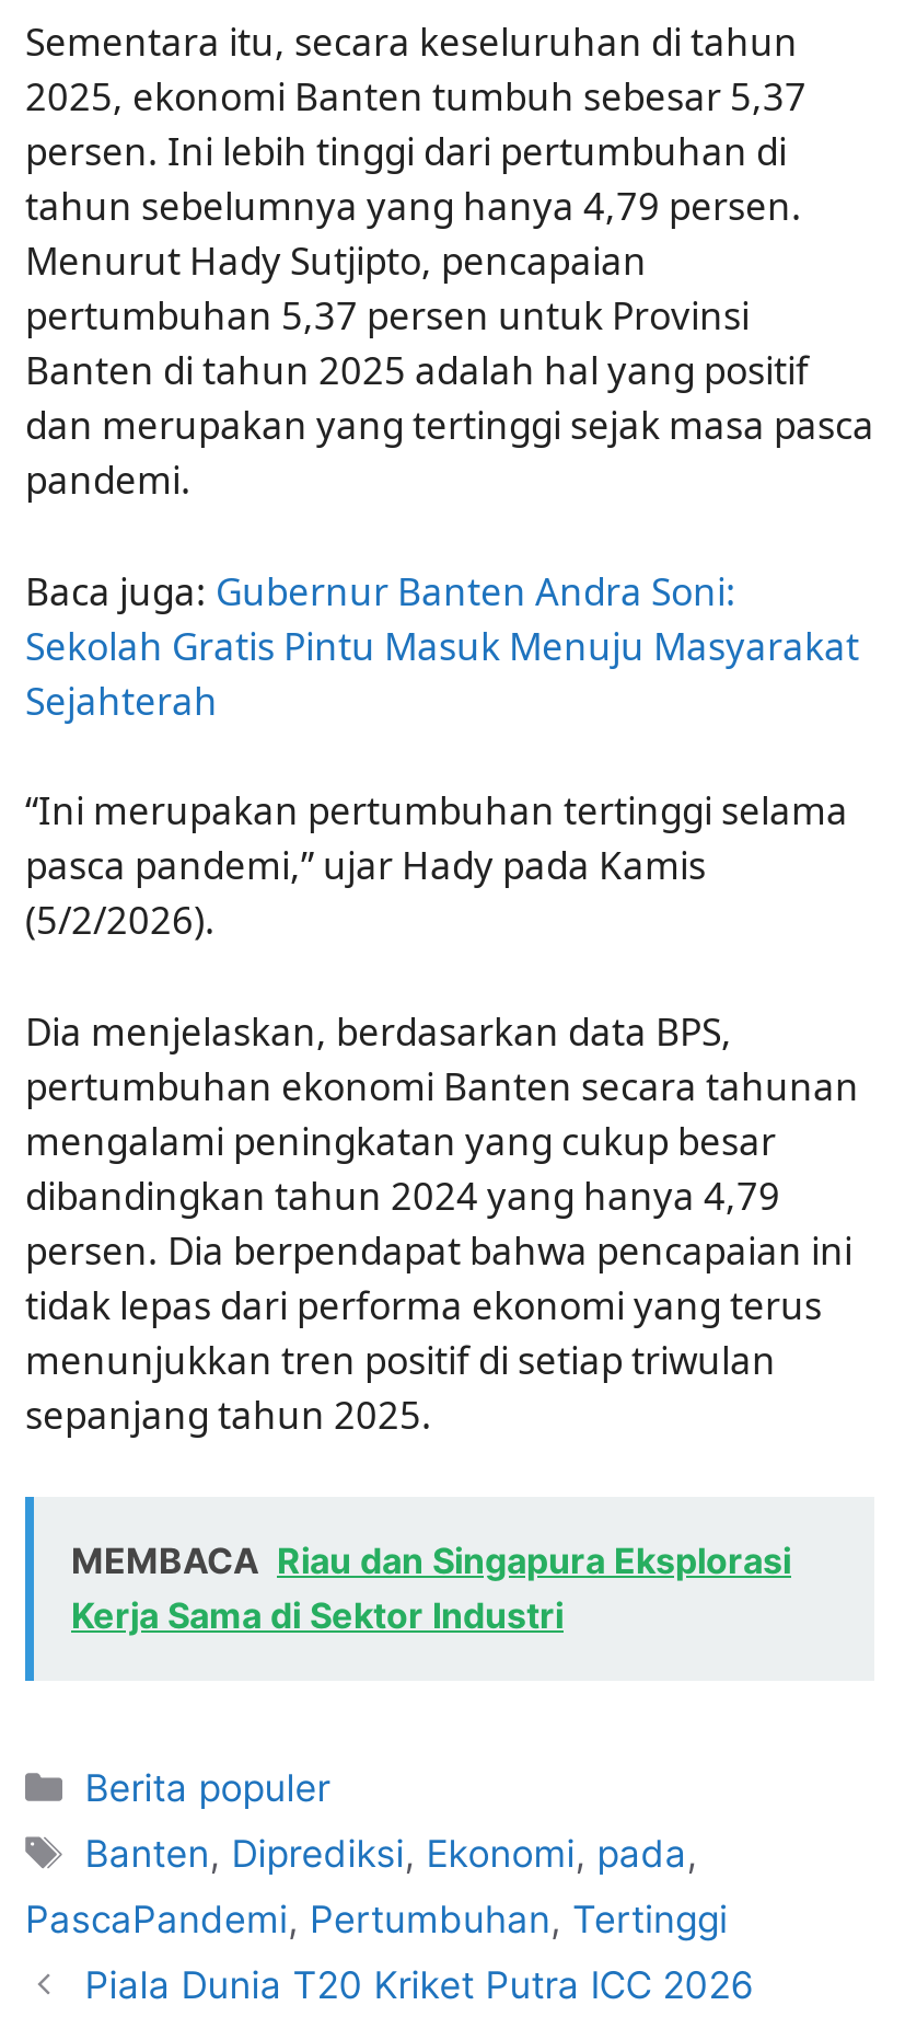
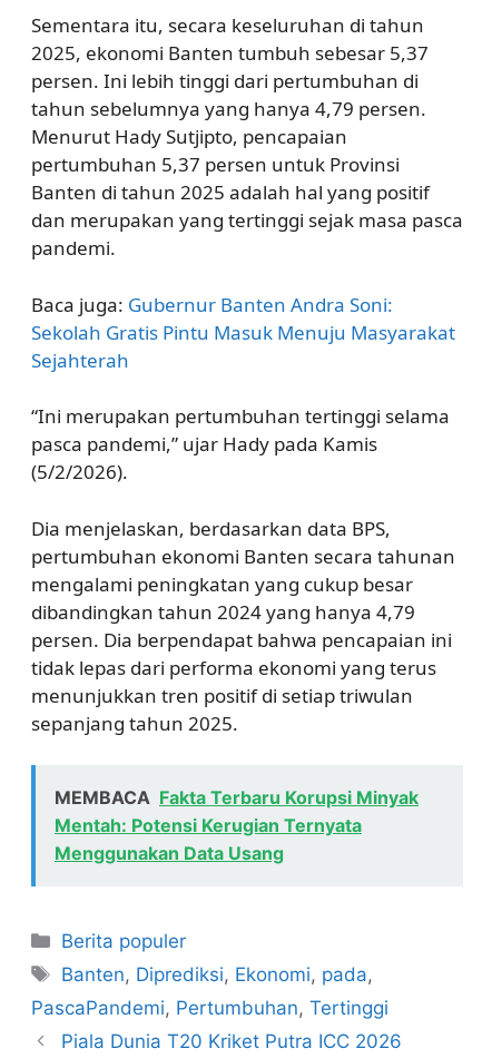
[71,1538,791,1637] MEMBACA Riau dan Singapura Eksplorasi | Kerja Sama di Sektor Industri -> [55,786,419,864] MEMBACA Fakta Terbaru Korupsi Minyak | Mentah: Potensi Kerugian Ternyata | Menggunakan Data Usang

